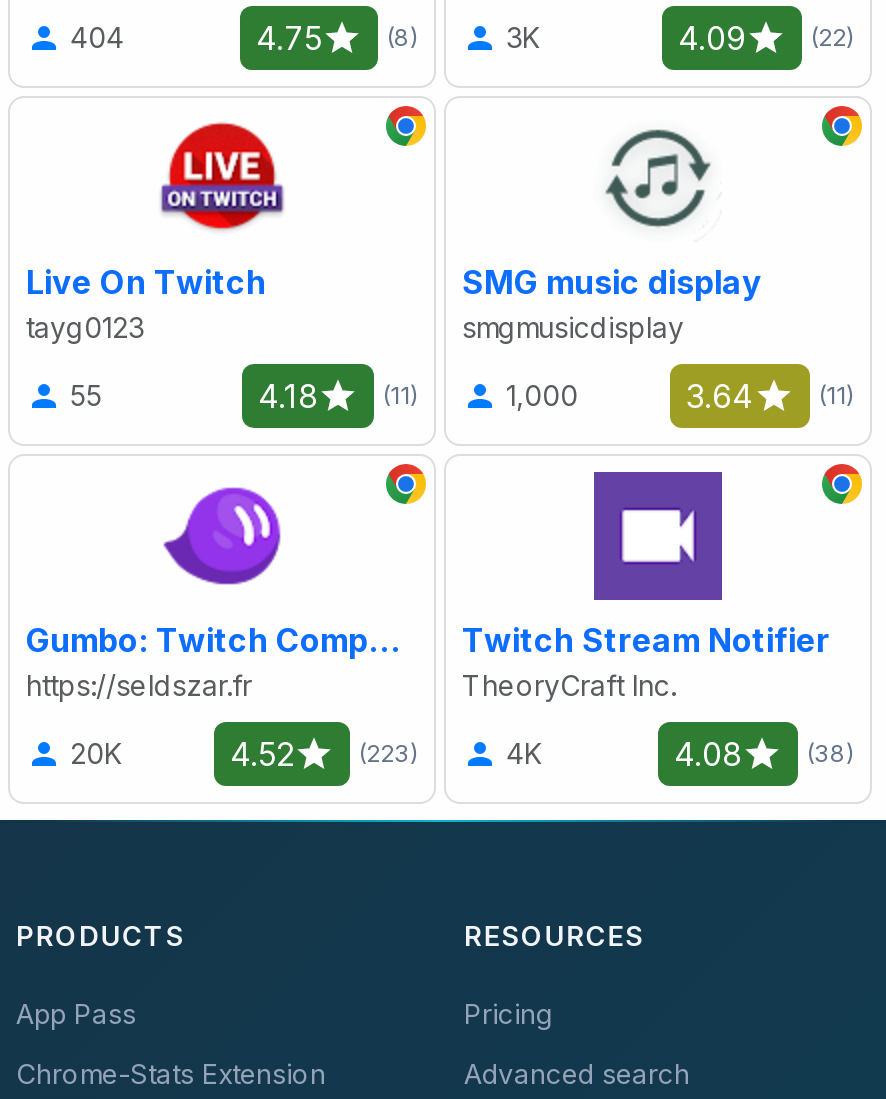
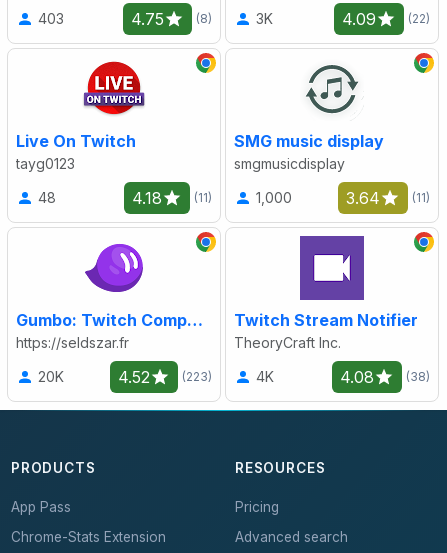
[70,21,124,55] 404 -> [38,10,64,27] 403
[70,379,102,413] 55 -> [38,189,56,206] 48

